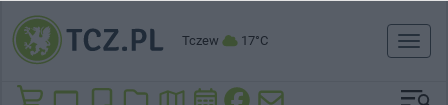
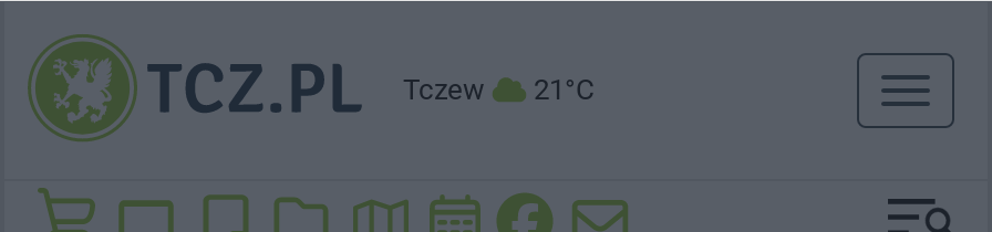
[182,33,268,48] Tczew 17°C -> [403,73,593,106] Tczew 21°C

